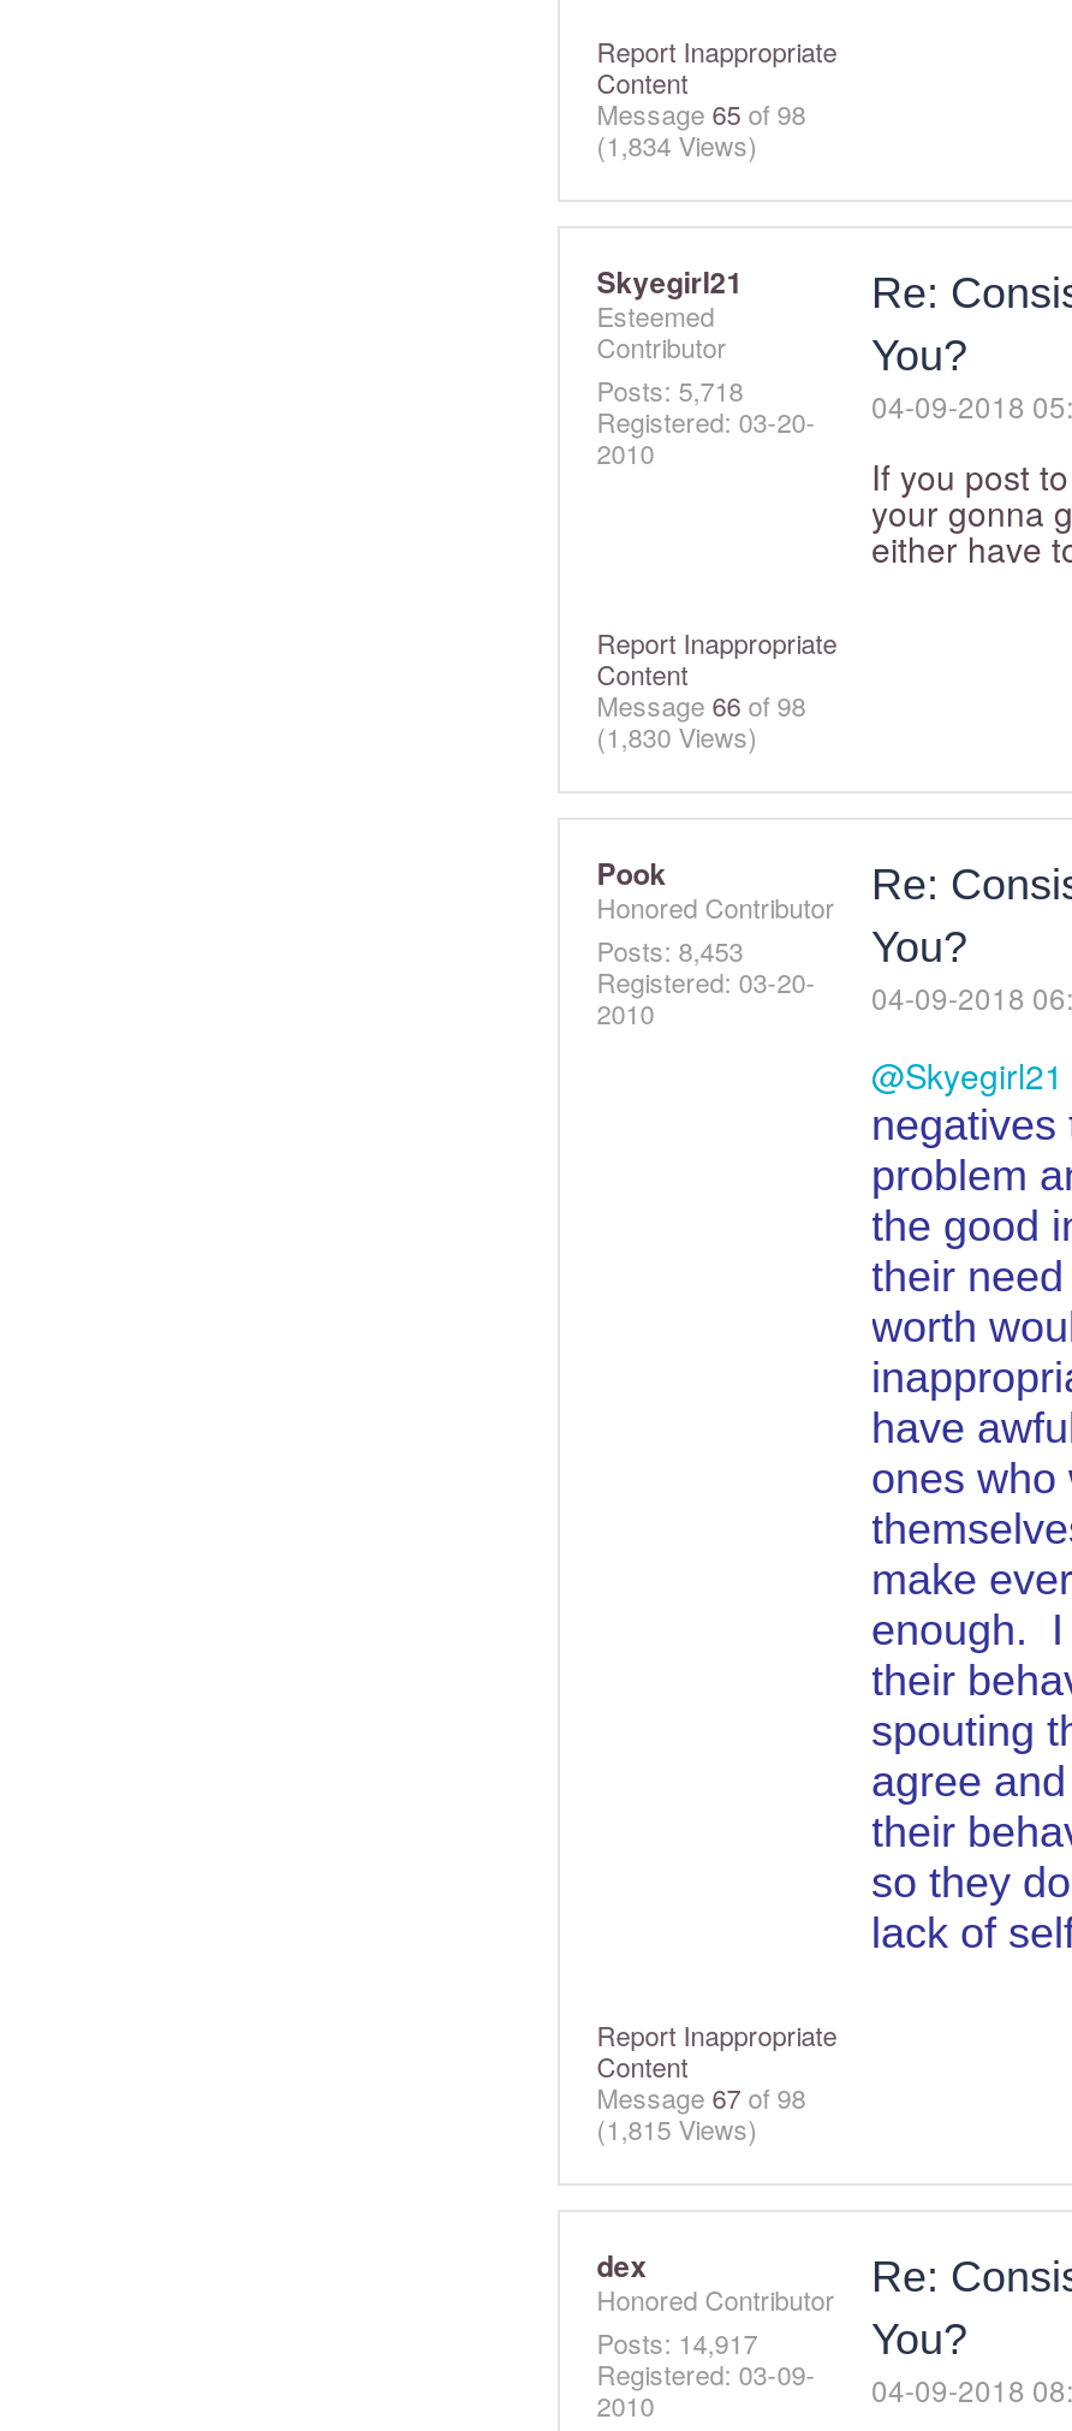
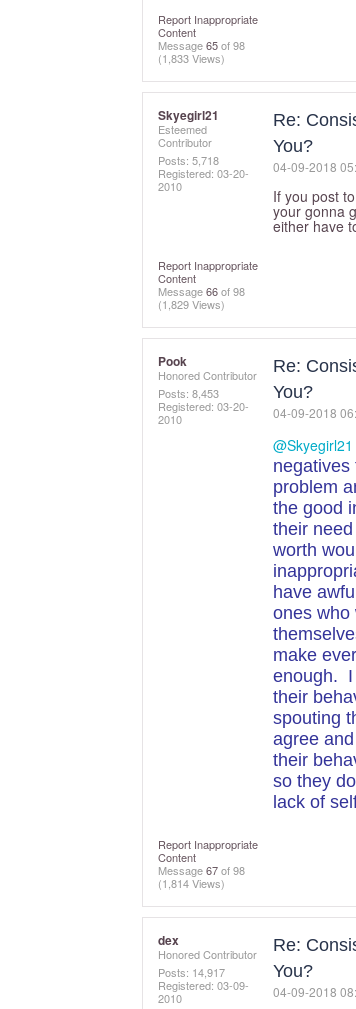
[597,125,758,164] (1,834 Views) -> [158,50,225,66] (1,833 Views)
[597,717,758,755] (1,830 Views) -> [158,296,225,312] (1,829 Views)
[597,2109,758,2147] (1,815 Views) -> [158,875,225,891] (1,814 Views)

